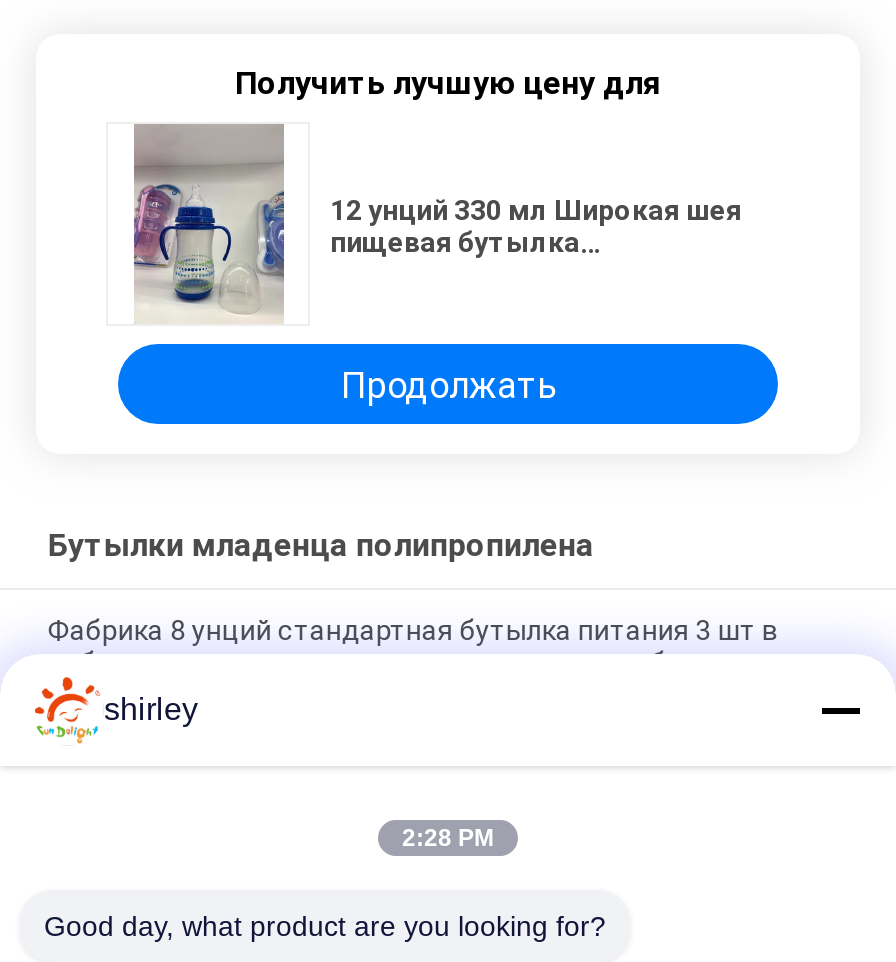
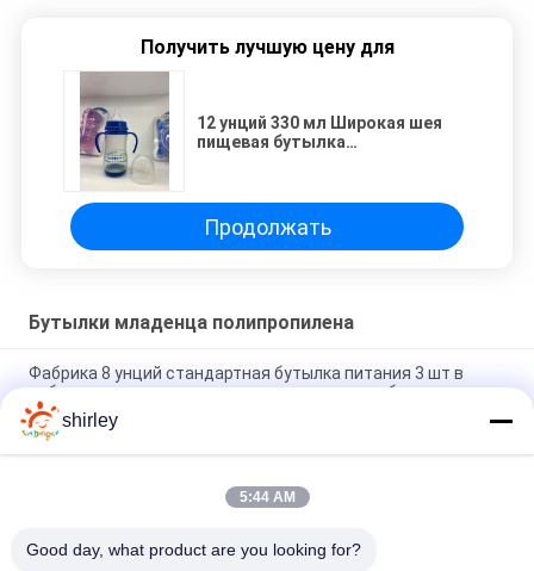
[402,824,494,852] 2:28 PM -> [239,489,295,505] 5:44 AM

